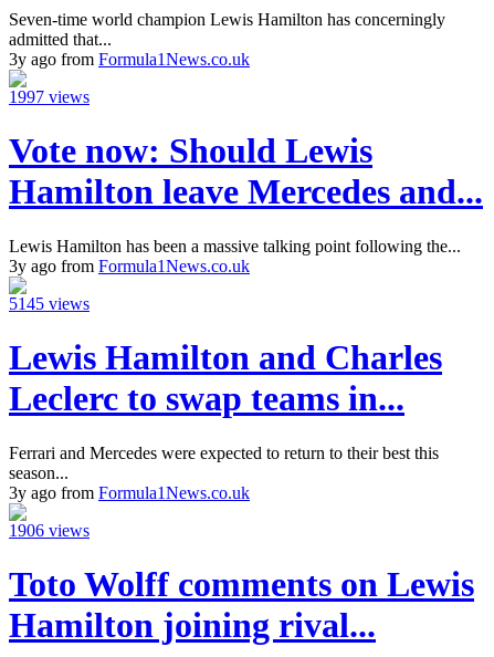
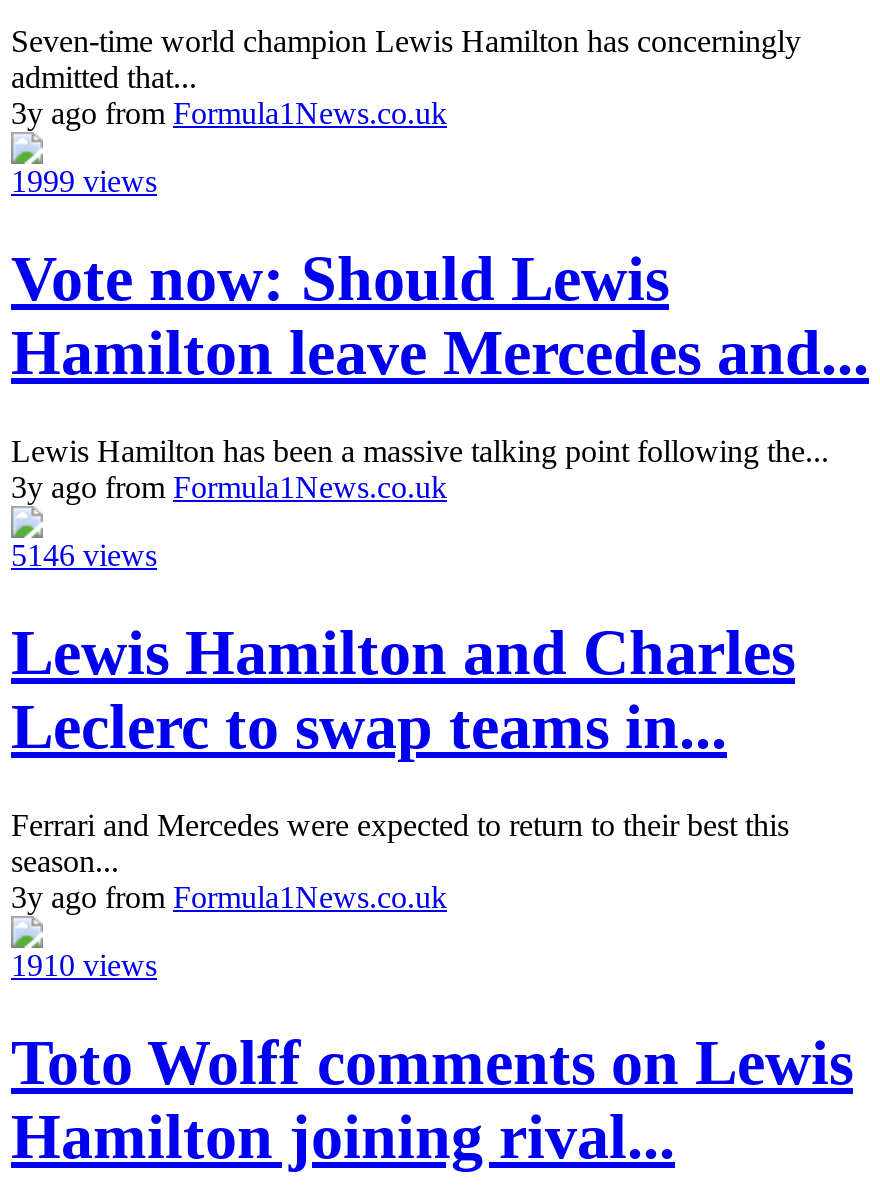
[9,87,90,106] 1997 views -> [11,164,157,198] 1999 views
[9,294,90,313] 5145 views -> [11,538,157,572] 5146 views
[9,521,90,539] 1906 views -> [11,947,157,981] 1910 views

